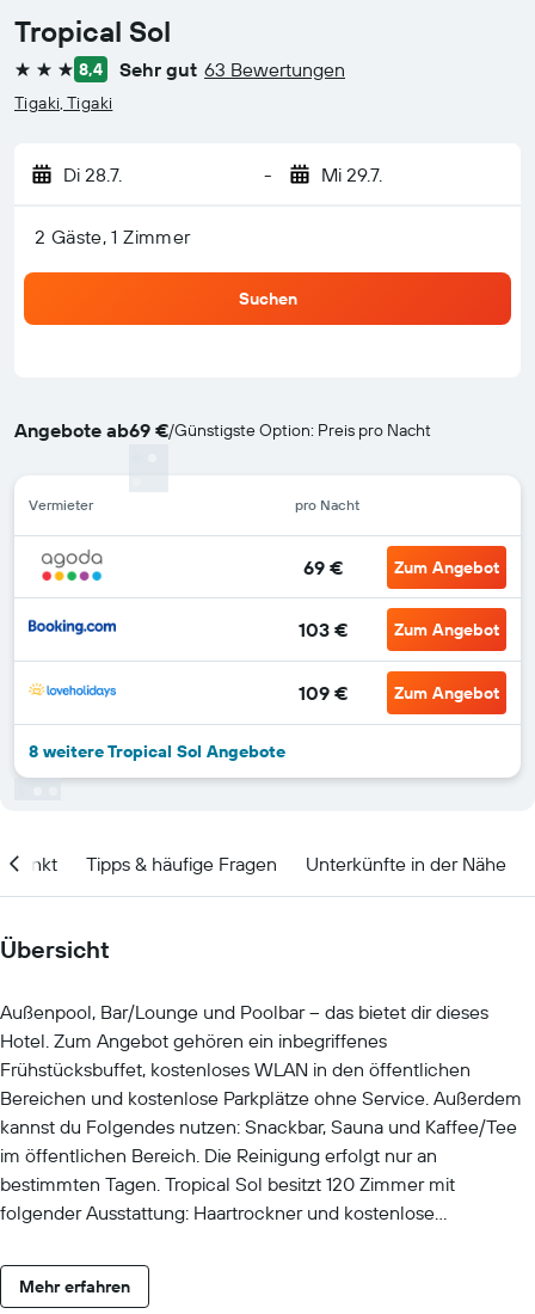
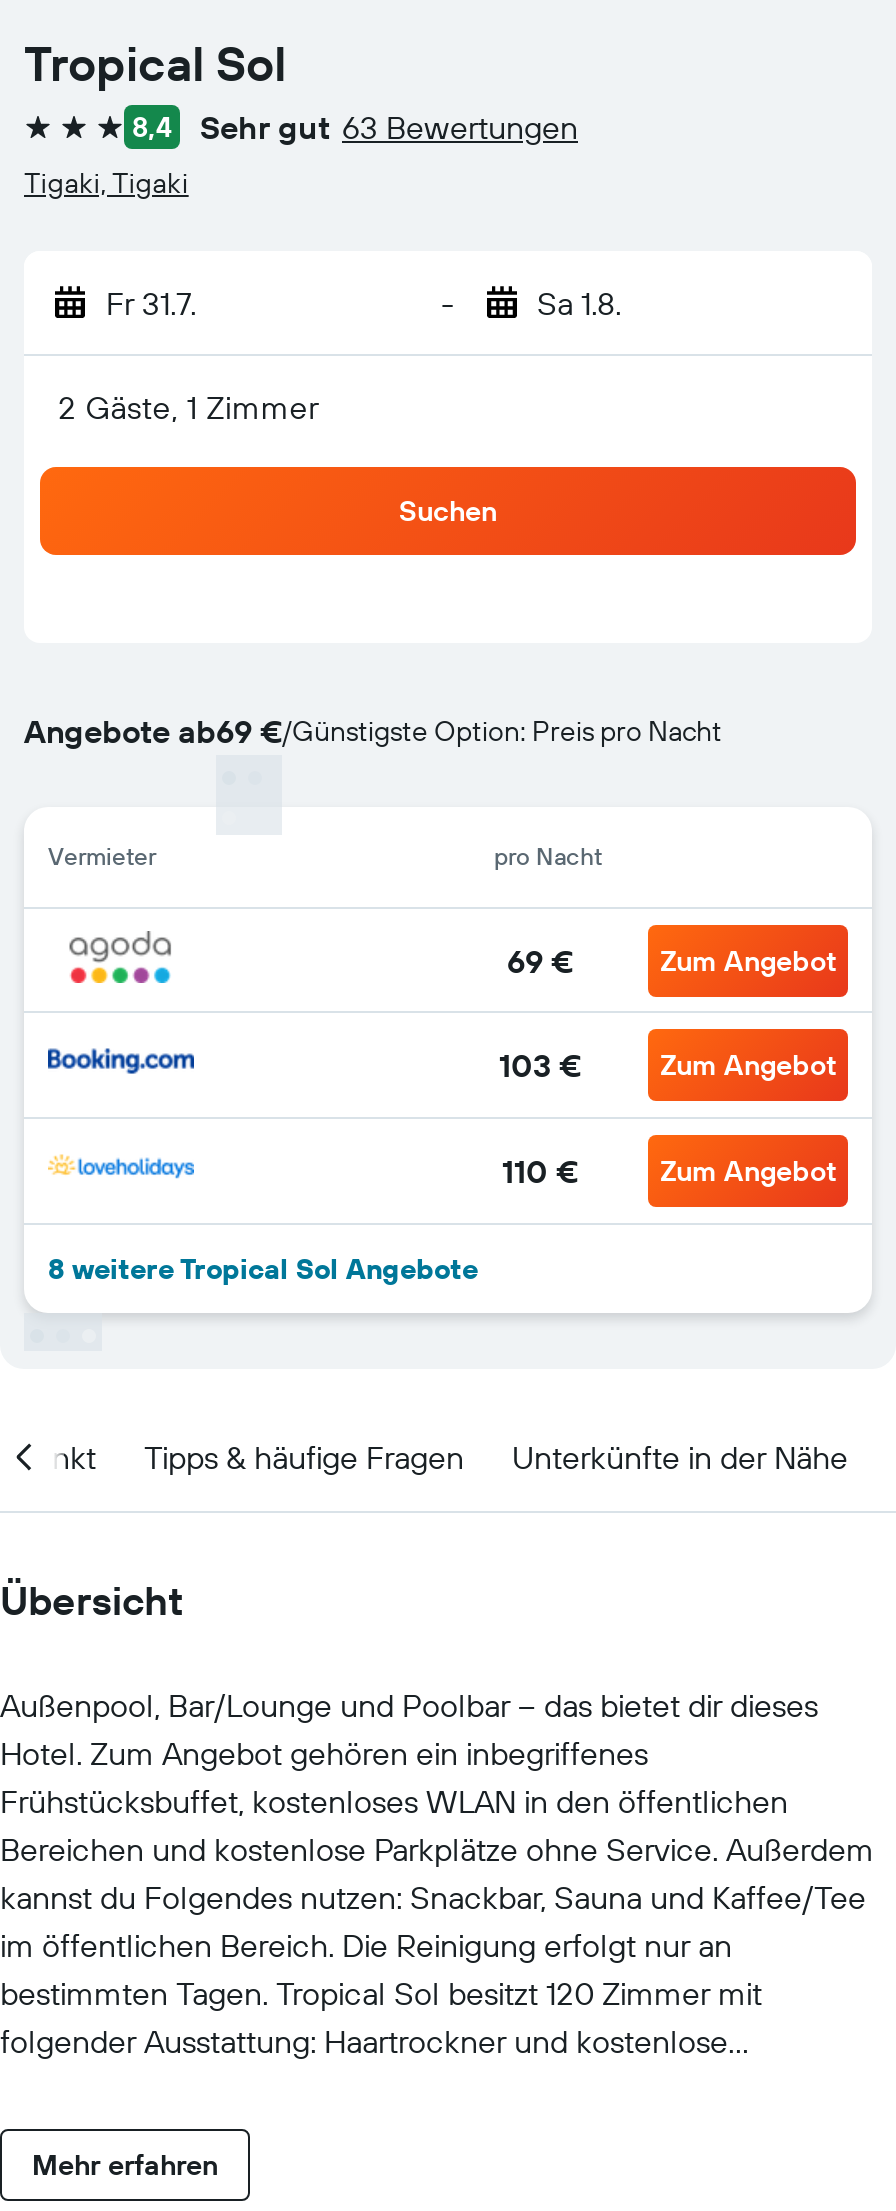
[63,162,122,186] Di 28.7. -> [106,283,196,323] Fr 31.7.
[321,162,382,186] Mi 29.7. -> [537,283,621,323] Sa 1.8.
[298,681,347,705] 109 € -> [502,1151,578,1191] 110 €

